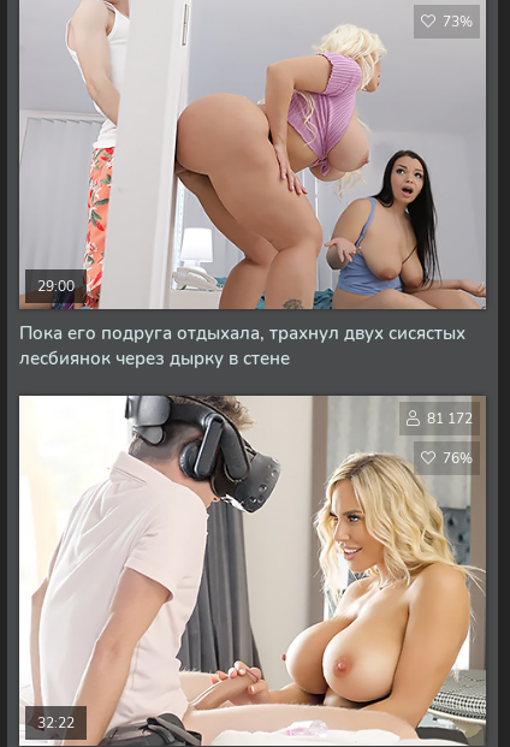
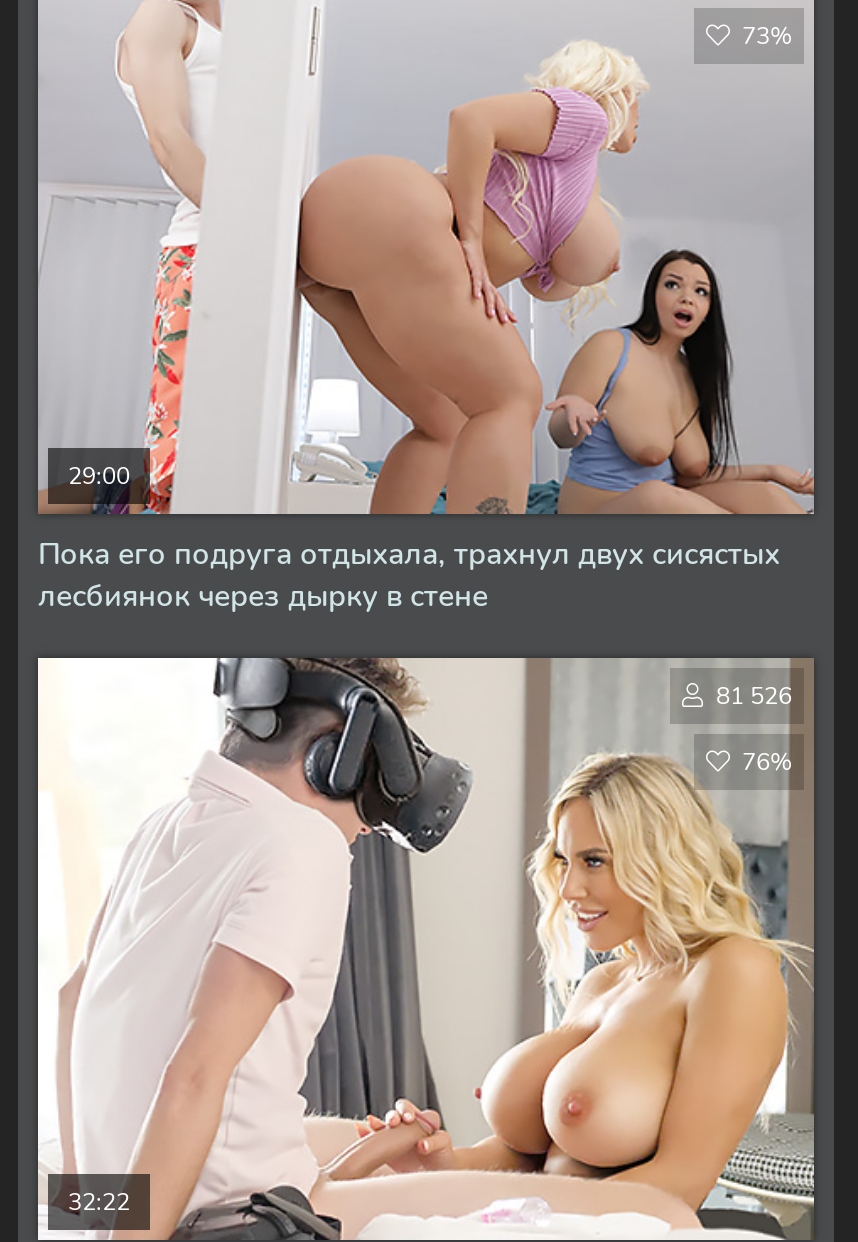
[427,409,473,428] 81 172 -> [716,680,792,712] 81 526

